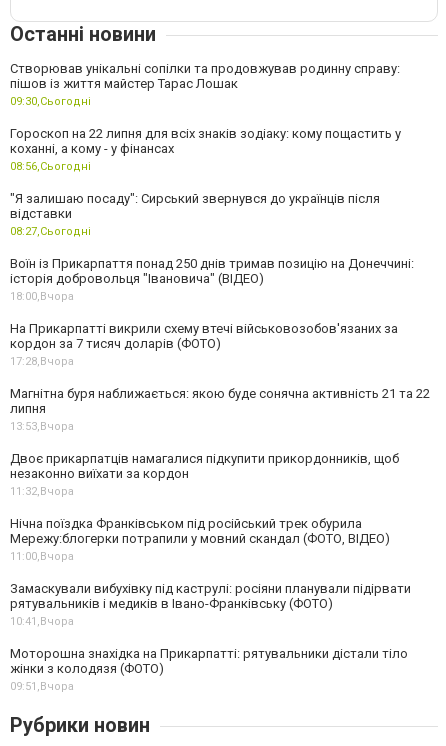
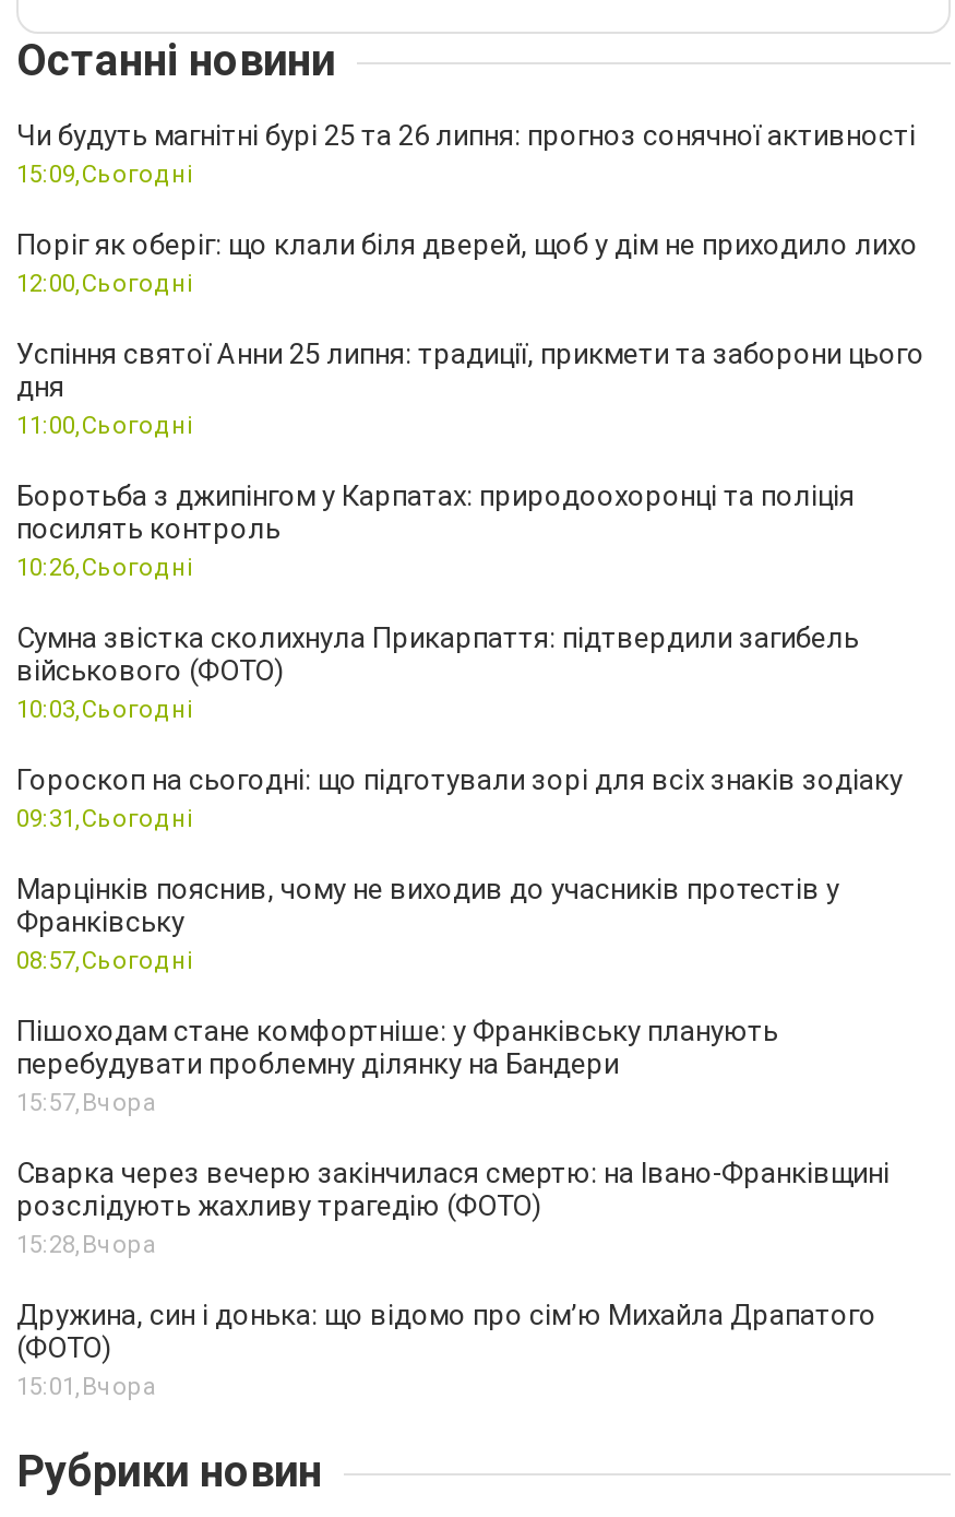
[10,61,400,108] Створював унікальні сопілки та продовжував родинну справу: | пішов із життя майстер Тарас Лошак | 09:30,Сьогодні -> [16,118,916,188] Чи будуть магнітні бурі 25 та 26 липня: прогноз сонячної активності | 15:09,Сьогодні
[10,126,401,173] Гороскоп на 22 липня для всіх знаків зодіаку: кому пощастить у | коханні, а кому - у фінансах | 08:56,Сьогодні -> [16,227,918,297] Поріг як оберіг: що клали біля дверей, щоб у дім не приходило лихо | 12:00,Сьогодні
[10,191,380,238] "Я залишаю посаду": Сирський звернувся до українців після | відставки | 08:27,Сьогодні -> [16,337,924,439] Успіння святої Анни 25 липня: традиції, прикмети та заборони цього | дня | 11:00,Сьогодні
[10,256,414,303] Воїн із Прикарпаття понад 250 днів тримав позицію на Донеччині: | історія добровольця "Івановича" (ВІДЕО) | 18:00,Вчора -> [16,479,855,581] Боротьба з джипінгом у Карпатах: природоохоронці та поліція | посилять контроль | 10:26,Сьогодні
[10,321,398,368] На Прикарпатті викрили схему втечі військовозобов'язаних за | кордон за 7 тисяч доларів (ФОТО) | 17:28,Вчора -> [16,621,859,723] Сумна звістка сколихнула Прикарпаття: підтвердили загибель | військового (ФОТО) | 10:03,Сьогодні
[10,386,430,433] Магнітна буря наближається: якою буде сонячна активність 21 та 22 | липня | 13:53,Вчора -> [16,763,903,832] Гороскоп на сьогодні: що підготували зорі для всіх знаків зодіаку | 09:31, Сьогодні
[10,451,399,498] Двоє прикарпатців намагалися підкупити прикордонників, щоб | незаконно виїхати за кордон | 11:32,Вчора -> [16,872,839,974] Марцінків пояснив, чому не виходив до учасників протестів у | Франківську | 08:57,Сьогодні
[10,516,390,563] Нічна поїздка Франківськом під російський трек обурила | Мережу:блогерки потрапили у мовний скандал (ФОТО, ВІДЕО) | 11:00, Вчора -> [16,1014,778,1116] Пішоходам стане комфортніше: у Франківську планують | перебудувати проблемну ділянку на Бандери | 15:57, Вчора
[10,581,411,628] Замаскували вибухівку під каструлі: росіяни планували підірвати | рятувальників і медиків в Івано-Франківську (ФОТО) | 10:41, Вчора -> [16,1156,890,1258] Сварка через вечерю закінчилася смертю: на Івано-Франківщині | розслідують жахливу трагедію (ФОТО) | 15:28, Вчора
[10,646,408,693] Моторошна знахідка на Прикарпатті: рятувальники дістали тіло | жінки з колодязя (ФОТО) | 09:51, Вчора -> [16,1298,876,1400] Дружина, син і донька: що відомо про сім’ю Михайла Драпатого | (ФОТО) | 15:01, Вчора

